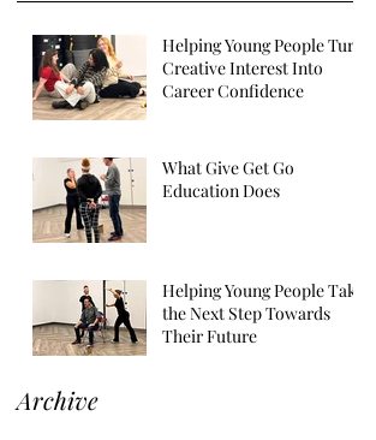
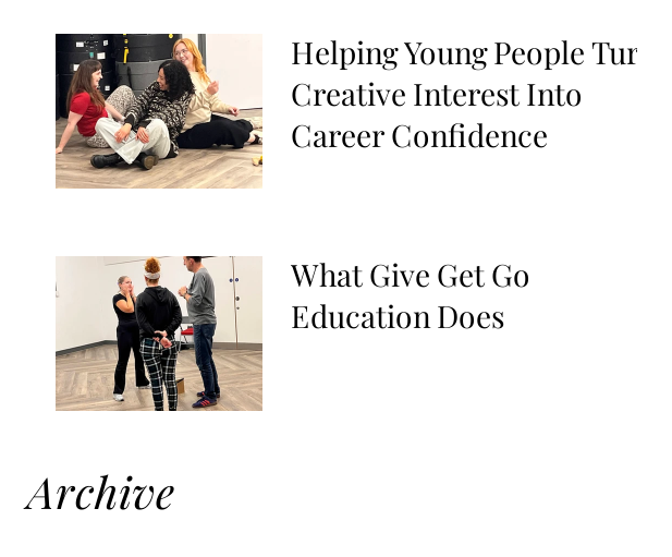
[34,279,365,356] [image] | Helping Young People Take | the Next Step Towards | Their Future -> none

